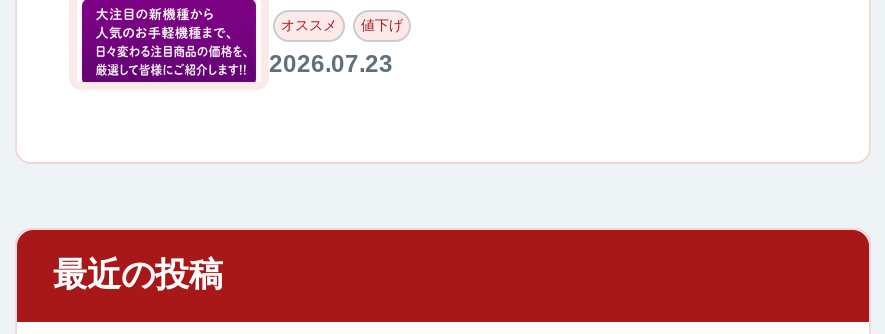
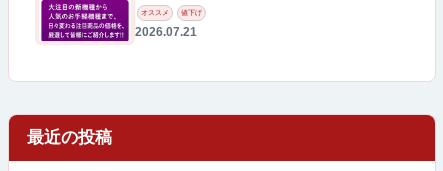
[269,51,393,79] 2026.07.23 -> [135,25,197,39] 2026.07.21

